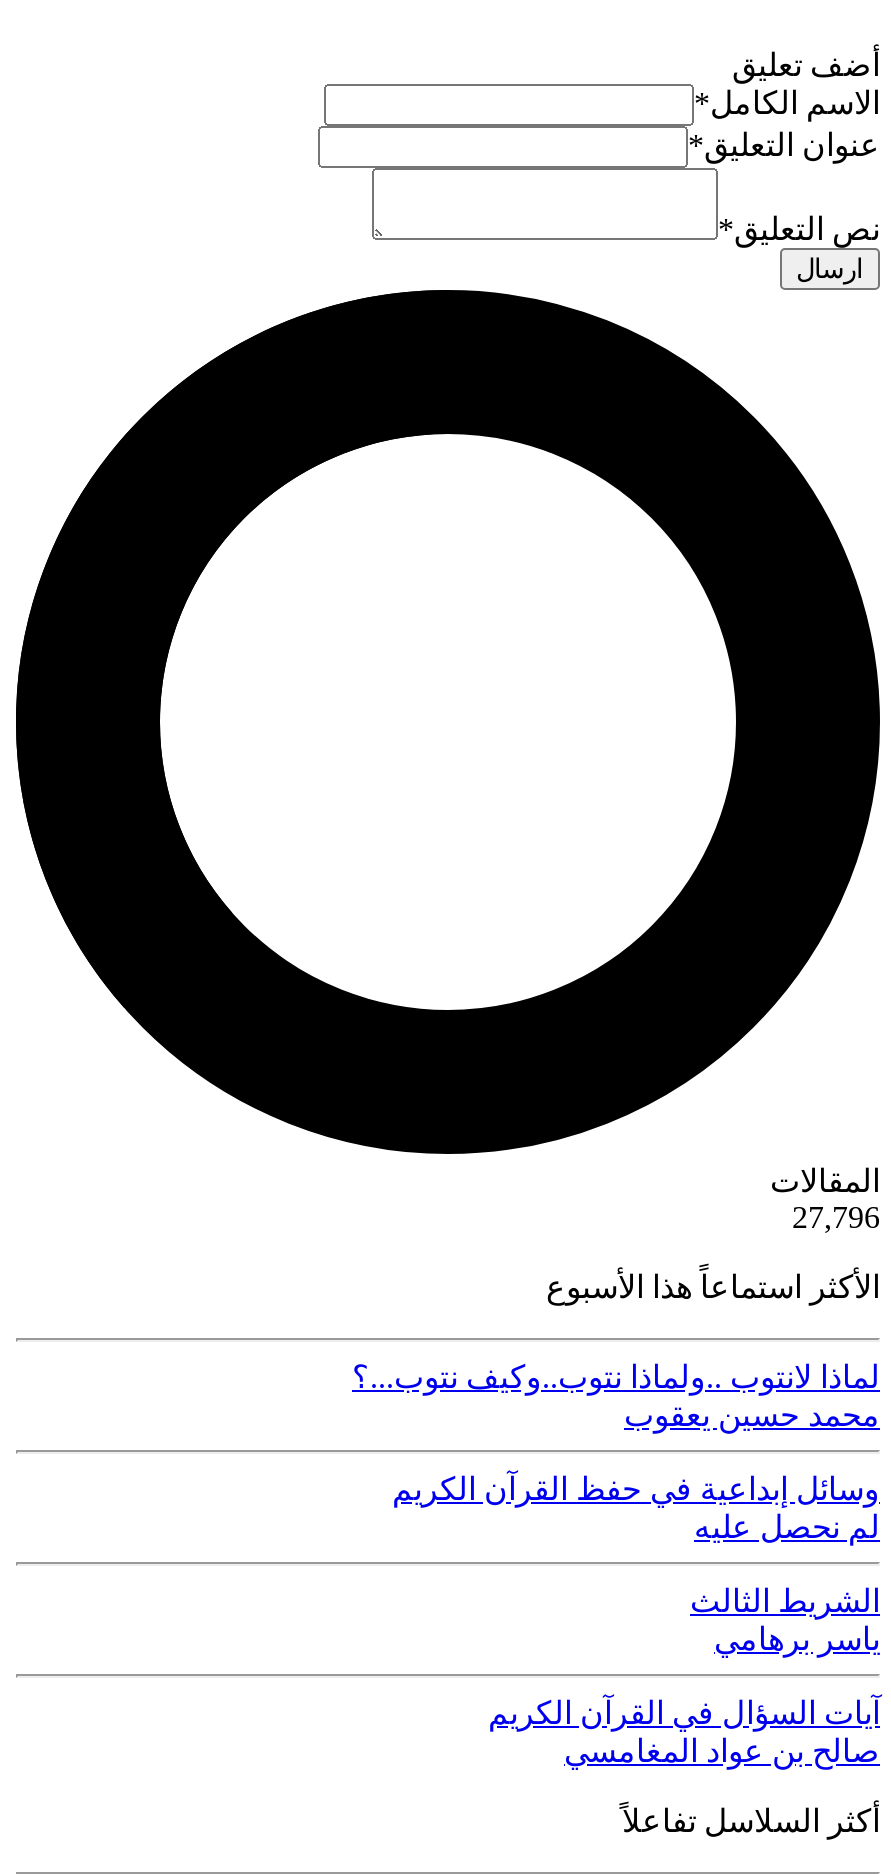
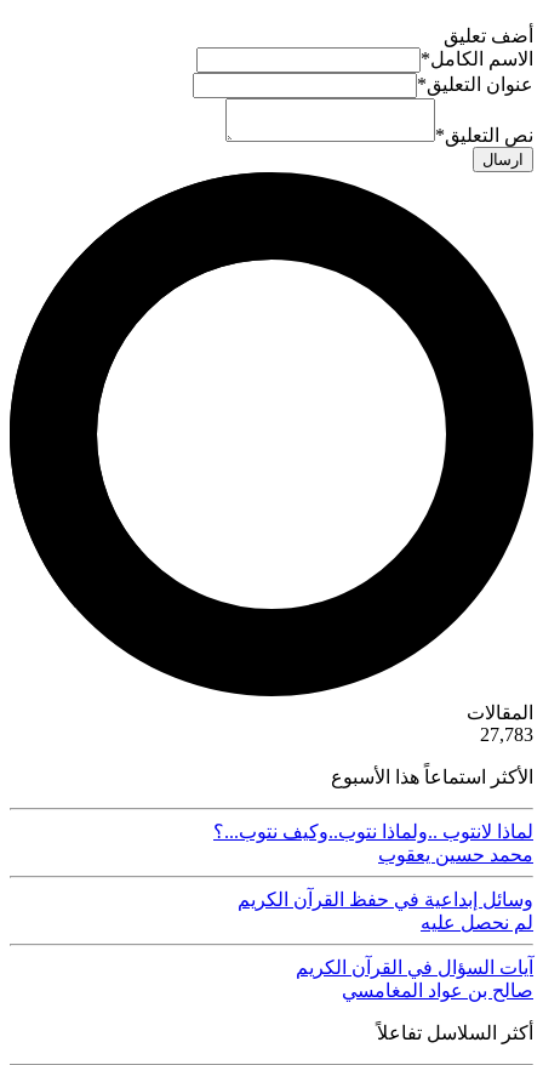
[792,1199,880,1233] 27,796 -> [480,724,533,744] 27,783
[690,1583,880,1655] الشريط الثالث | ياسر برهامي -> none

